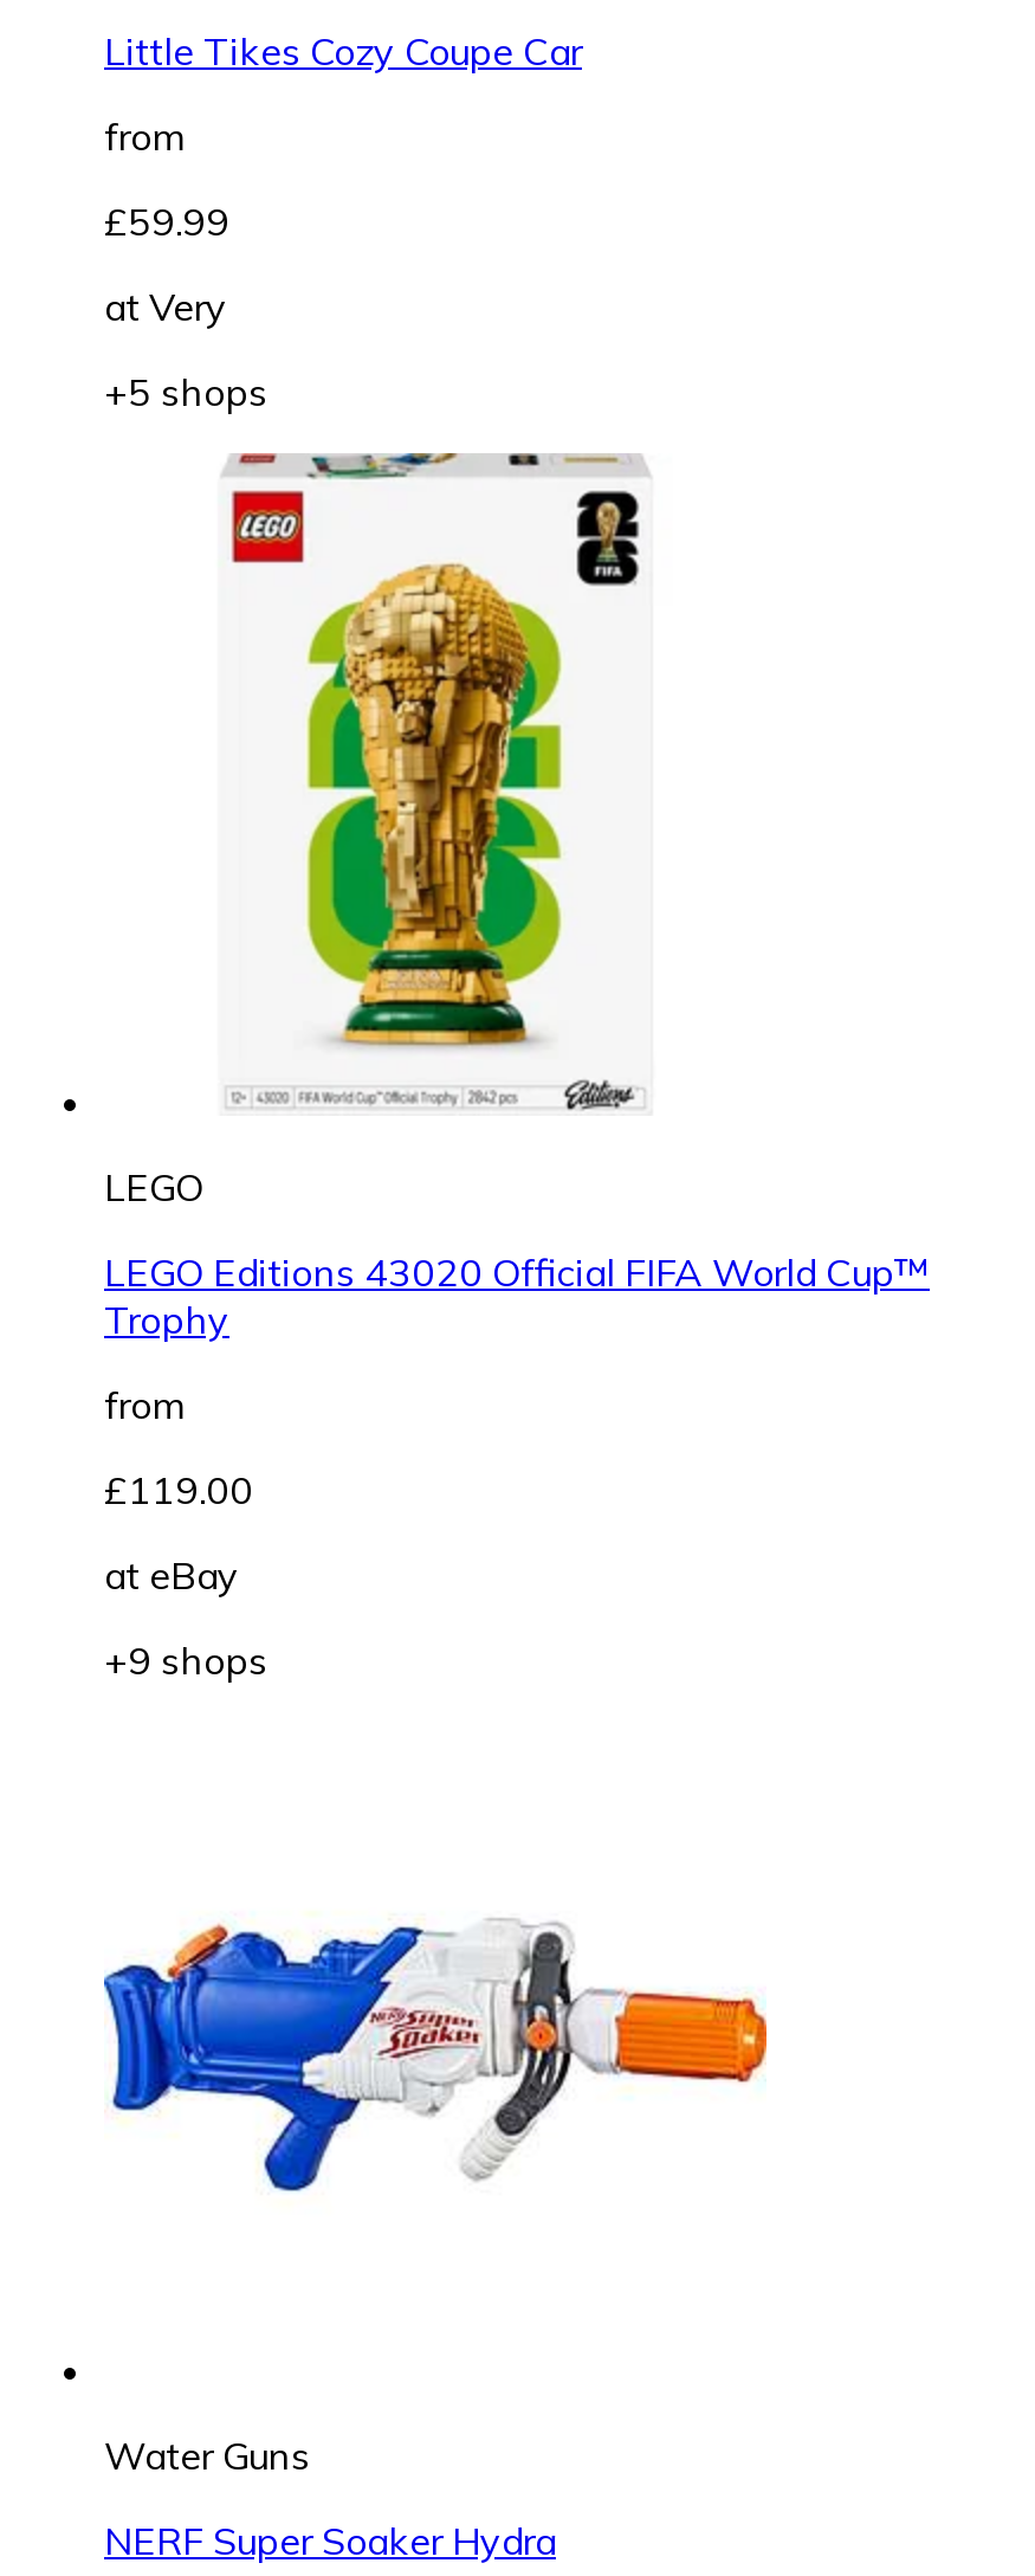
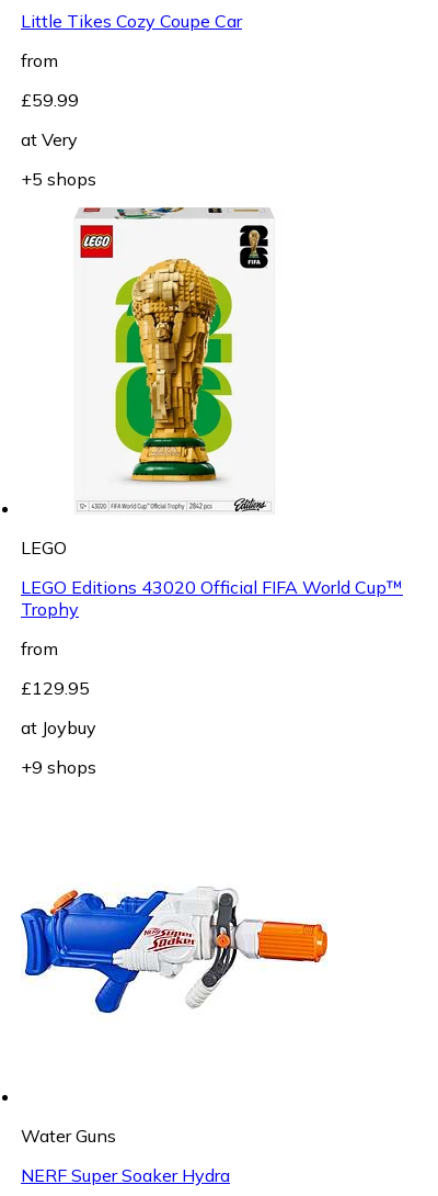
[104,1466,253,1513] £119.00 -> [21,677,90,699] £129.95
[104,1551,239,1598] at eBay -> [21,716,96,738] at Joybuy

